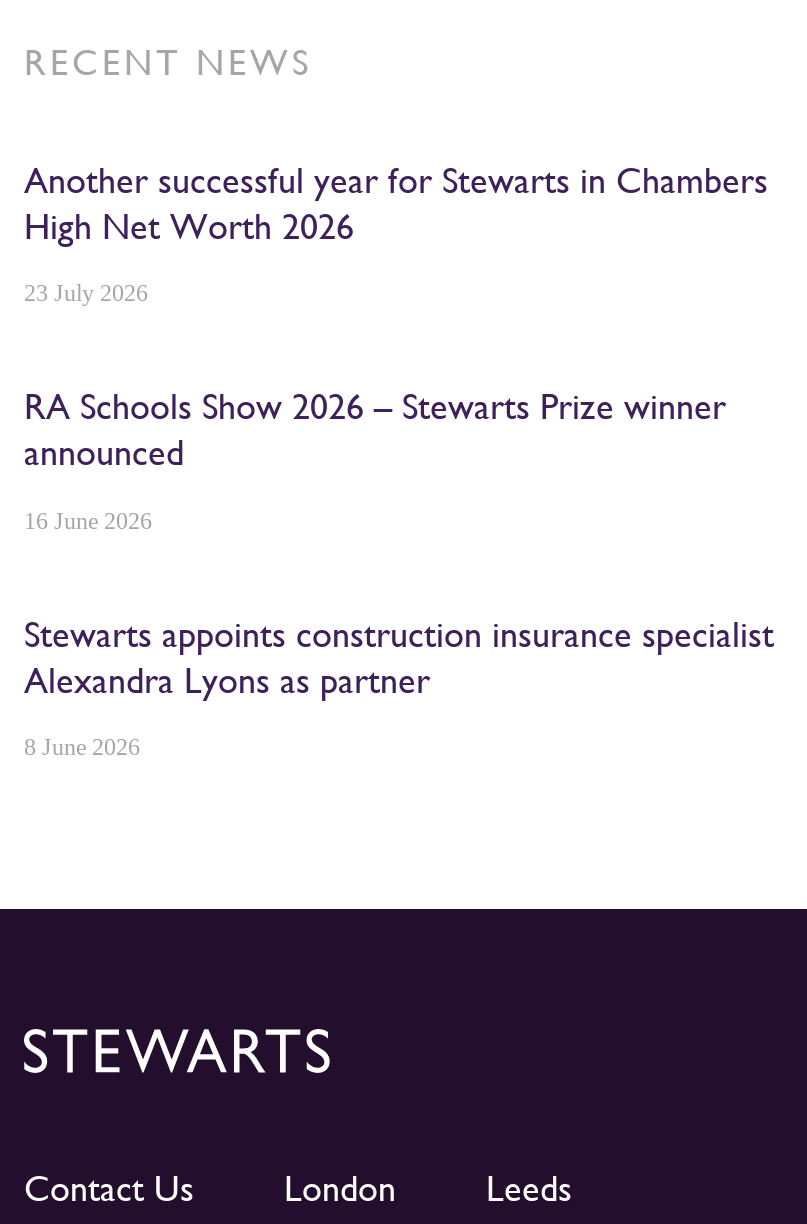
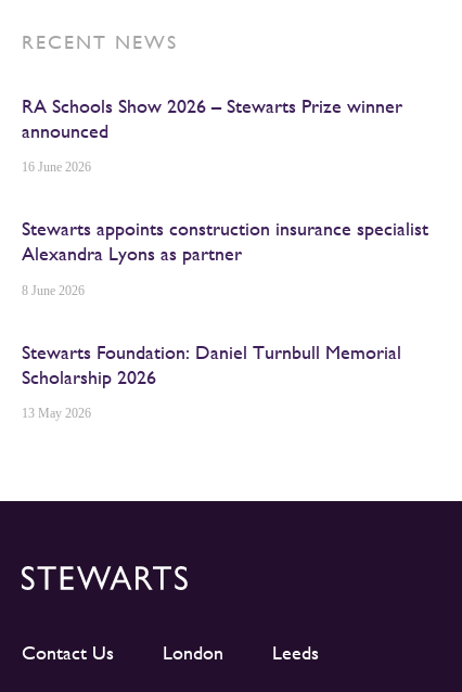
[24,158,768,307] Another successful year for Stewarts in Chambers | High Net Worth 2026 | 23 July 2026 -> none
moved [24,385,774,761] -> [22,94,428,298]: RA Schools Show 2026 – Stewarts Prize winner | announced | 16 June 2026 | Stewarts appoints construction insurance specialist | Alexandra Lyons as partner | 8 June 2026
none -> [22,340,401,421] Stewarts Foundation: Daniel Turnbull Memorial | Scholarship 2026 | 13 May 2026

